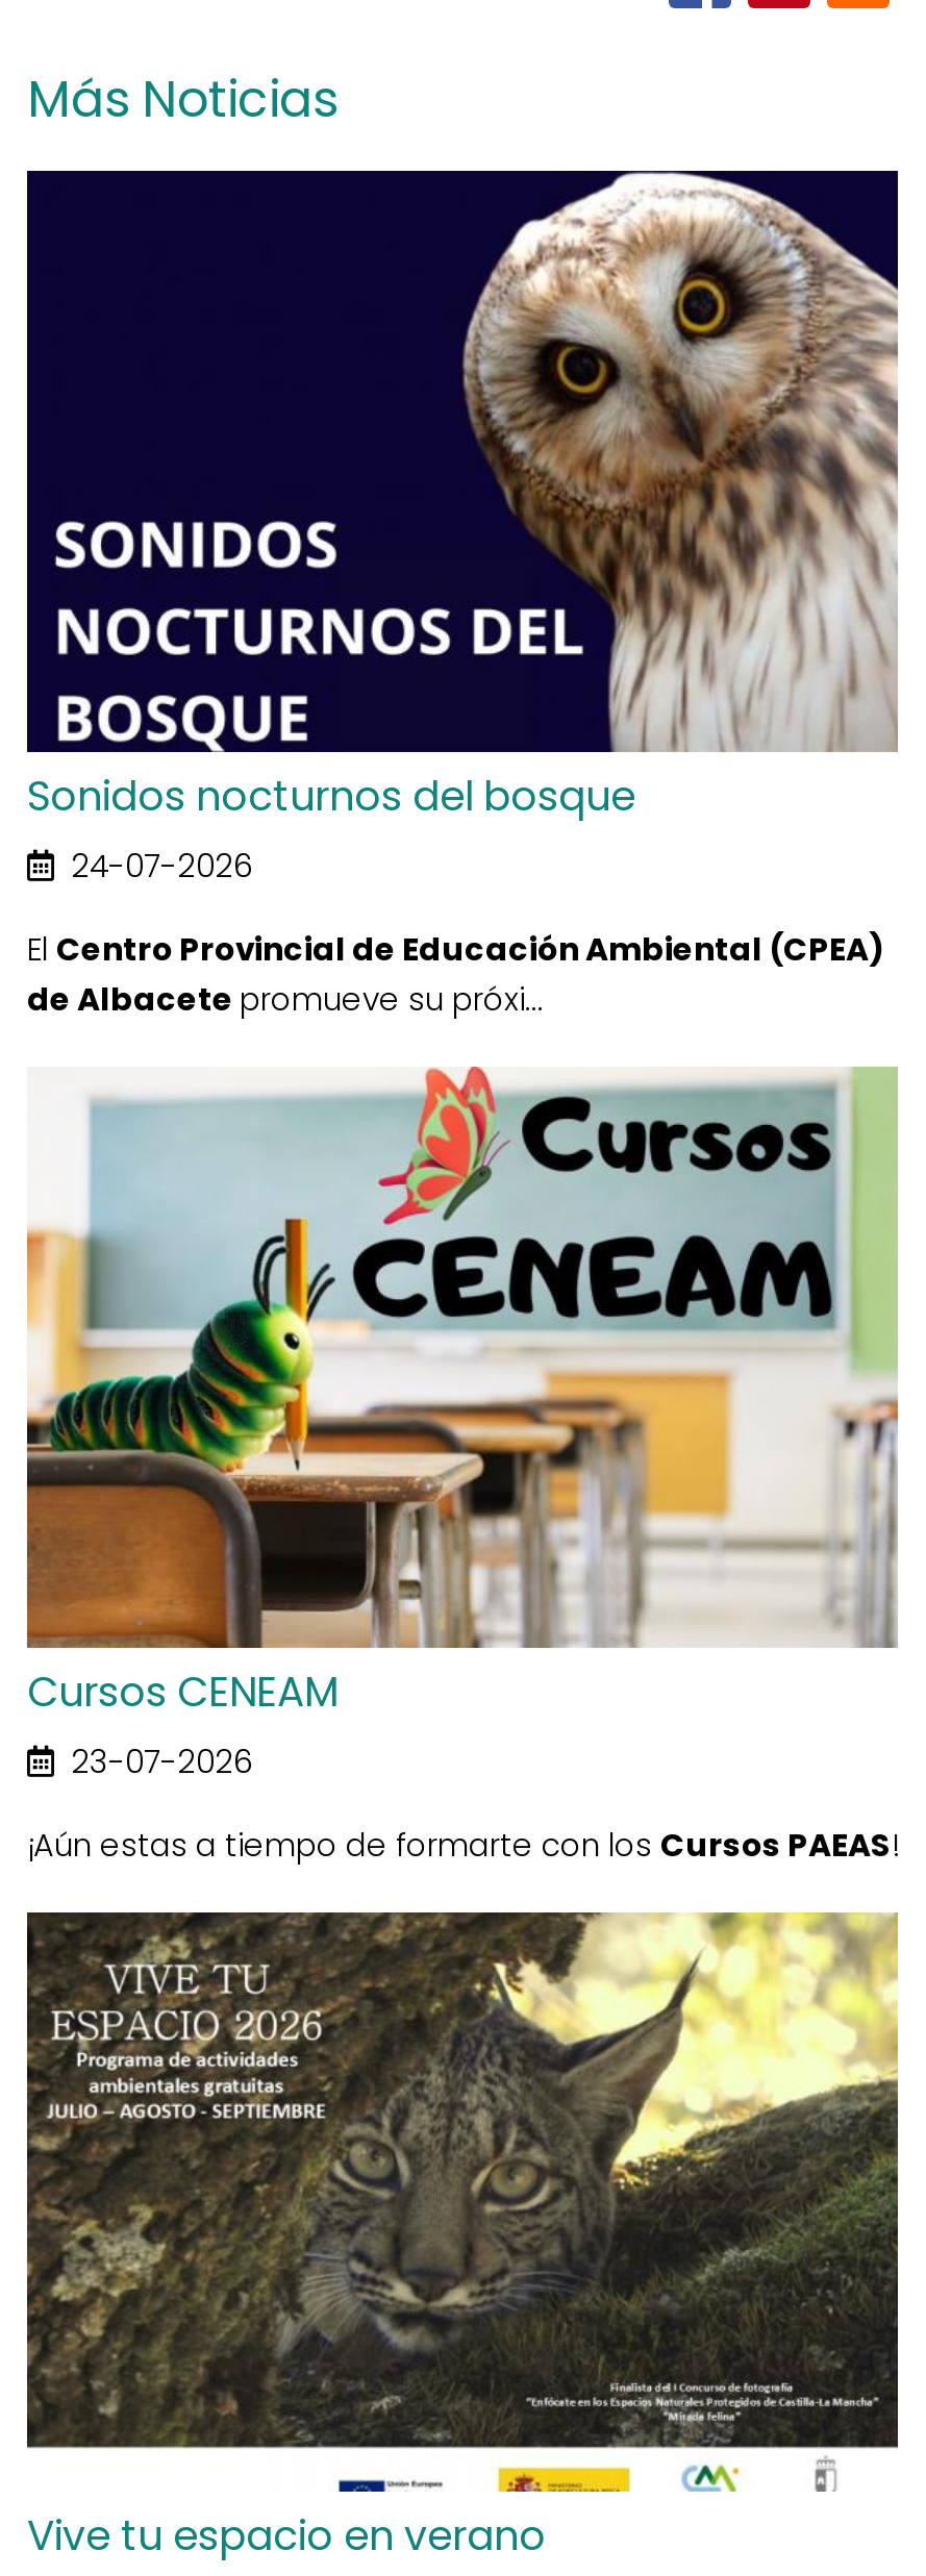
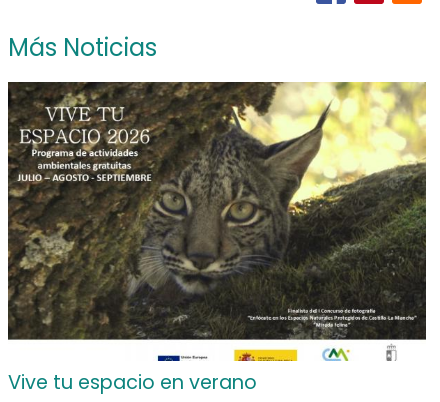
[25,169,900,1021] [image] | Sonidos nocturnos del bosque | 24-07-2026 | El Centro Provincial de Educación Ambiental (CPEA) | de Albacete promueve su próxi... -> none
[25,1065,900,1866] [image] | Cursos CENEAM | 23-07-2026 | ¡Aún estas a tiempo de formarte con los Cursos PAEAS! -> none

